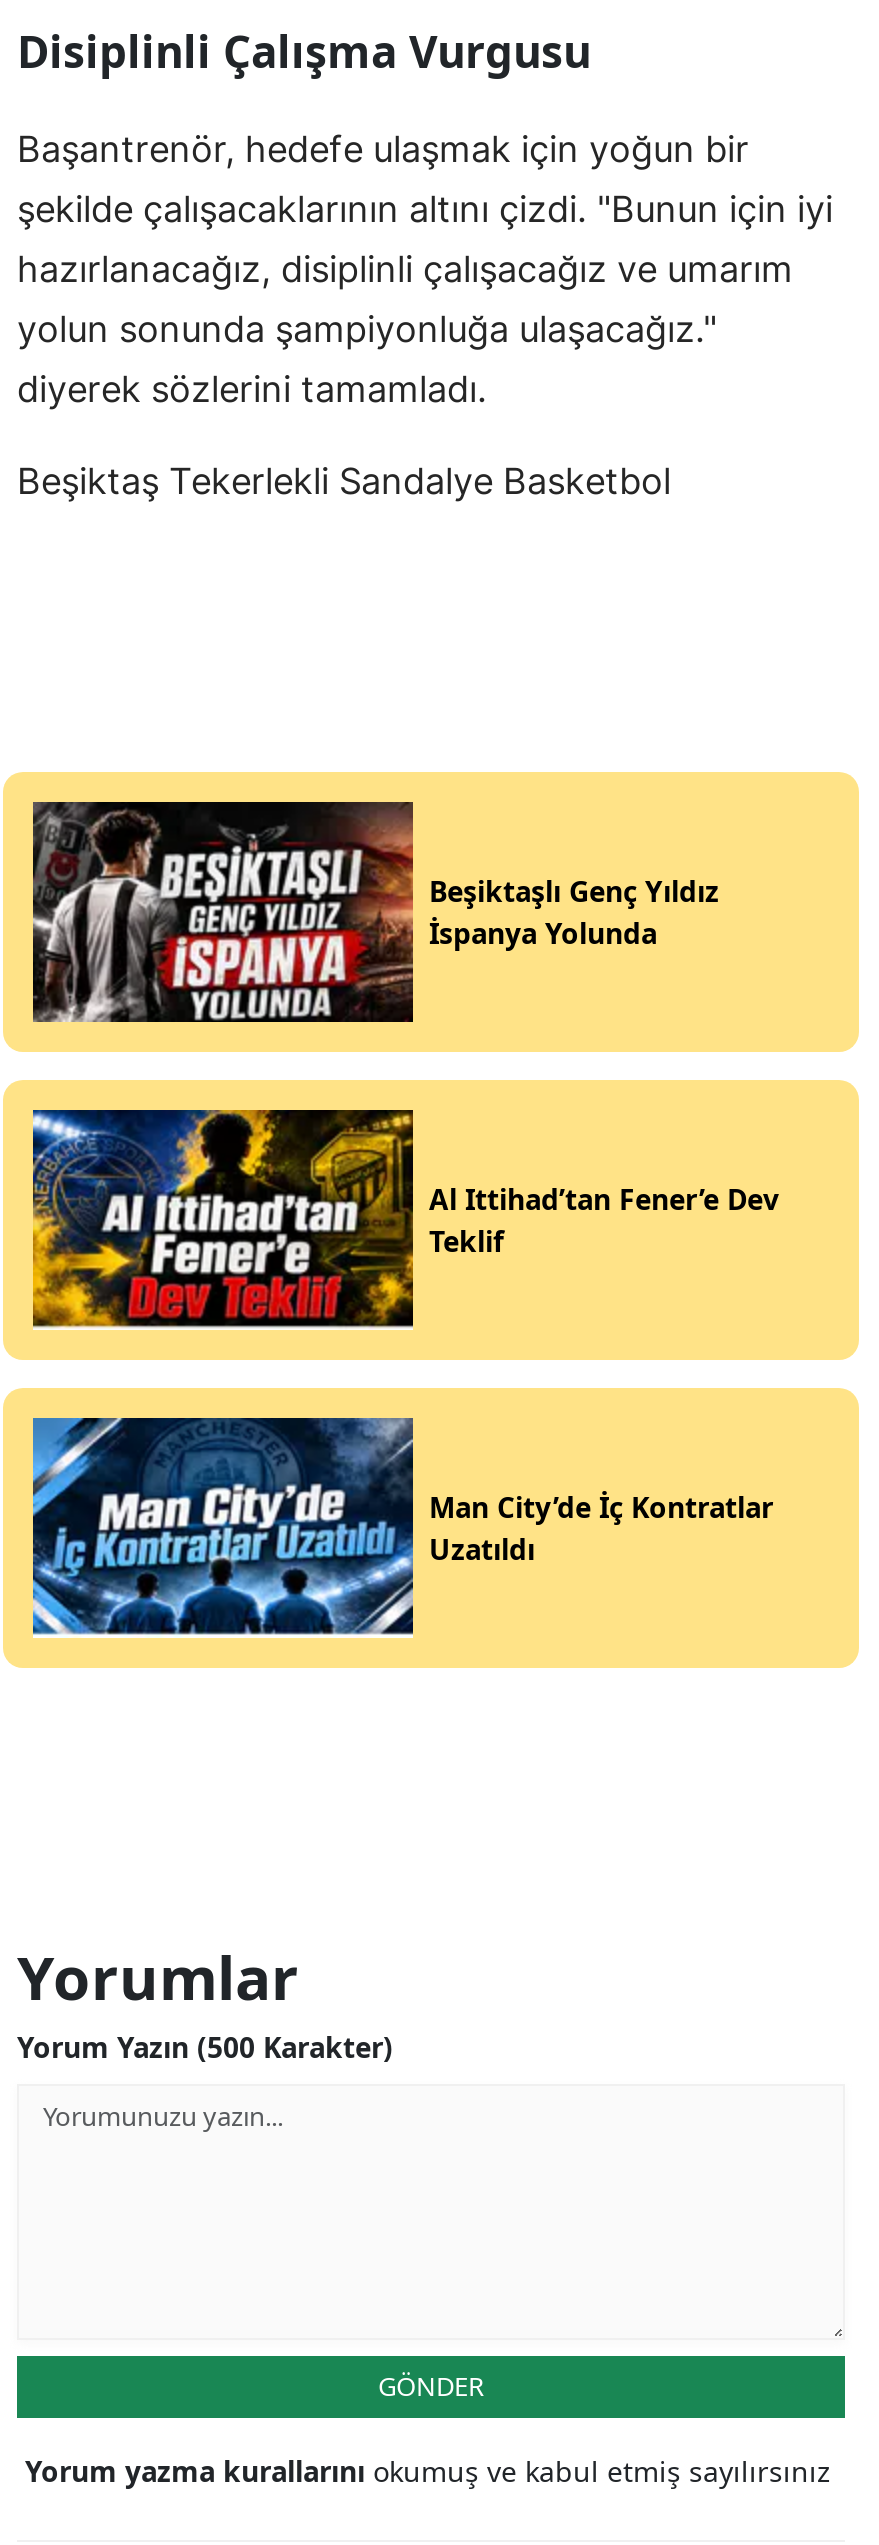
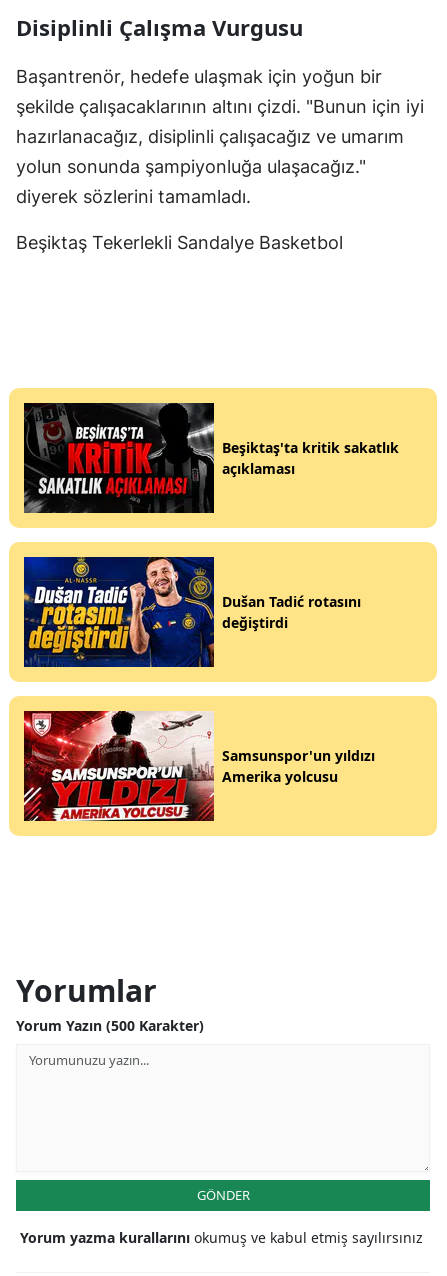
[33,800,719,1022] [image] | Beşiktaşlı Genç Yıldız | İspanya Yolunda -> [23,403,399,514] [image] | Beşiktaş'ta kritik sakatlık | açıklaması
[31,1108,779,1332] [image] | Al Ittihad’tan Fener’e Dev | Teklif -> [23,556,361,668] [image] | Dušan Tadić rotasını | değiştirdi
[31,1416,773,1640] [image] | Man City’de İç Kontratlar | Uzatıldı -> [23,710,375,822] [image] | Samsunspor'un yıldızı | Amerika yolcusu

